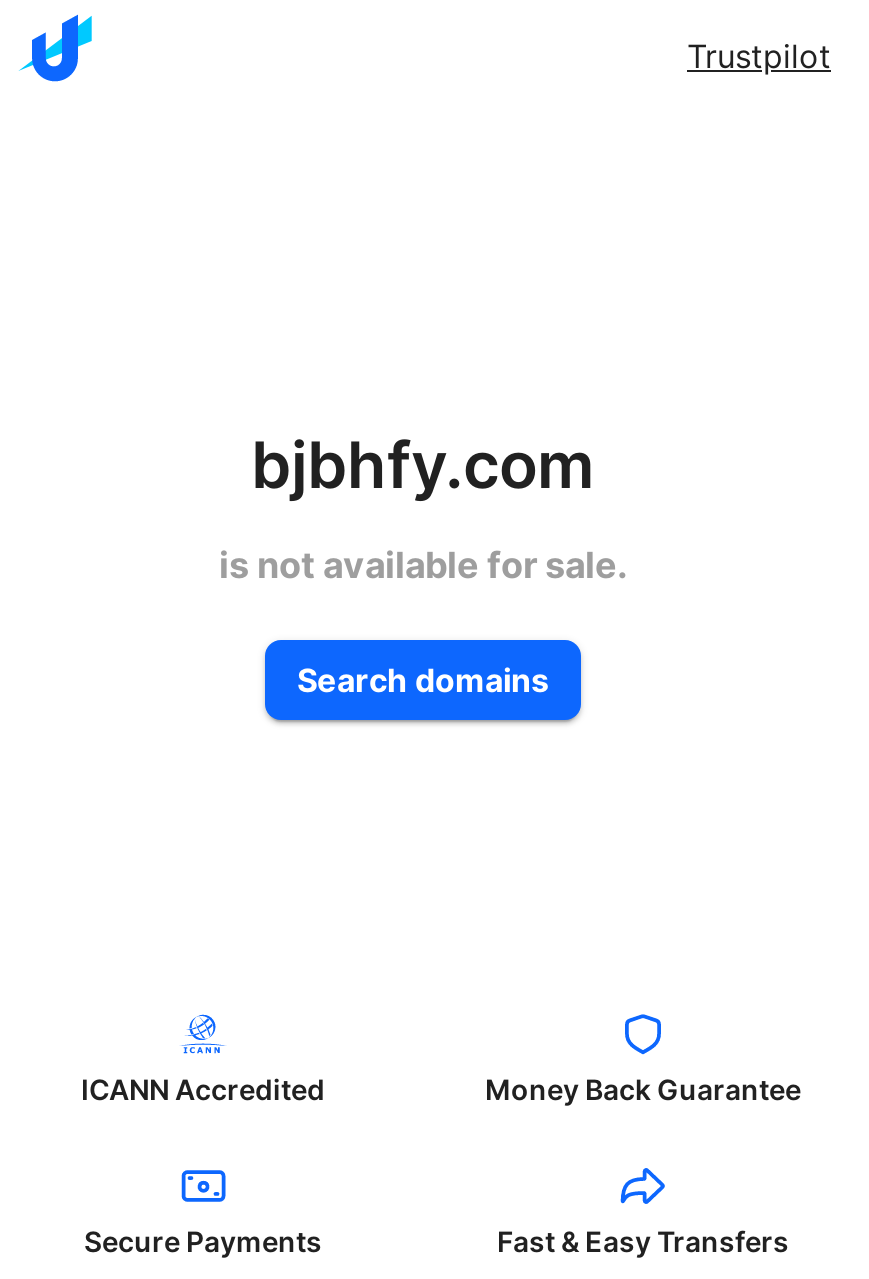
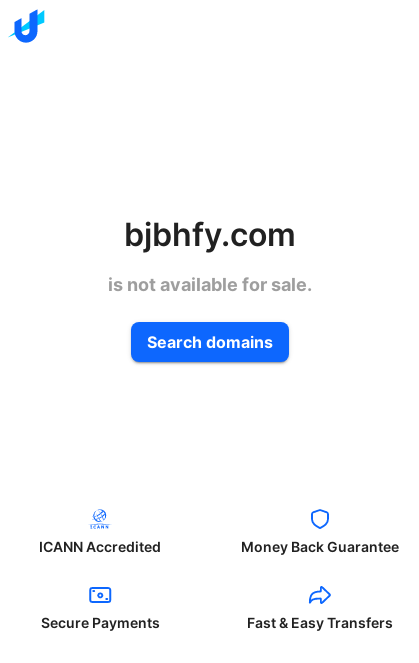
[687,36,831,76] Trustpilot -> none

